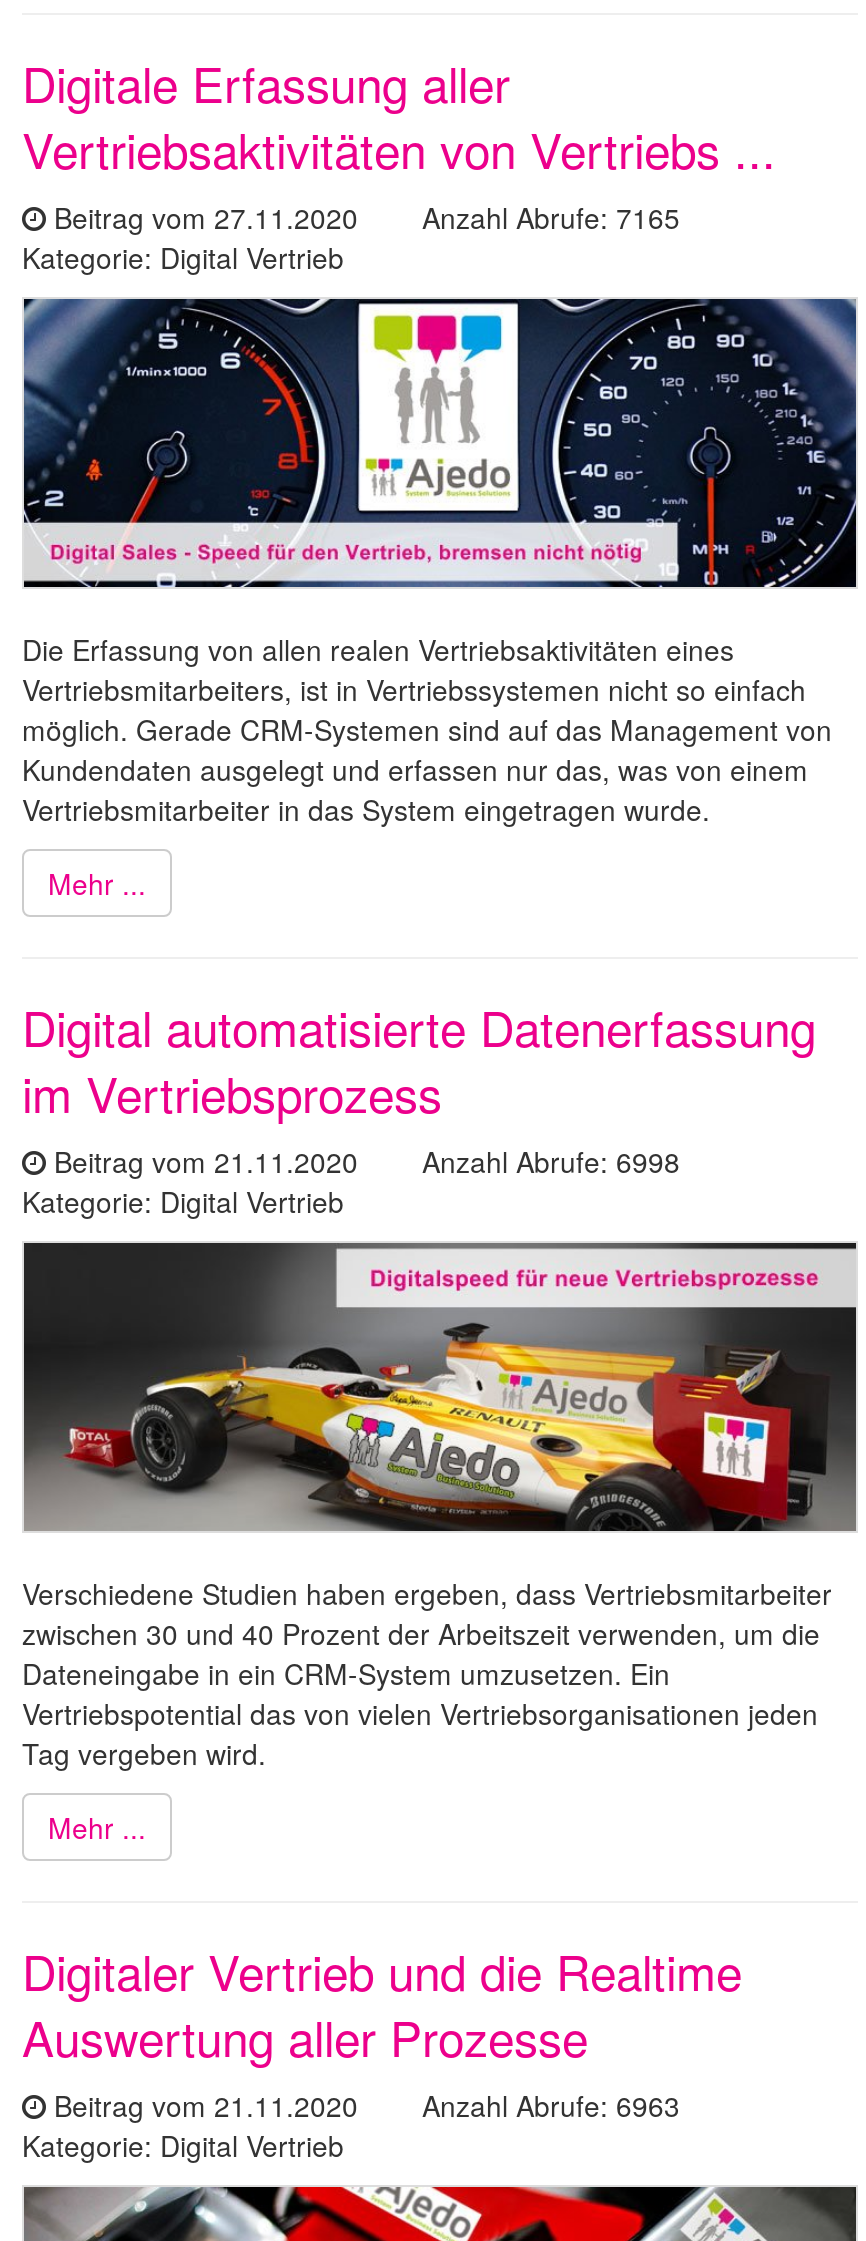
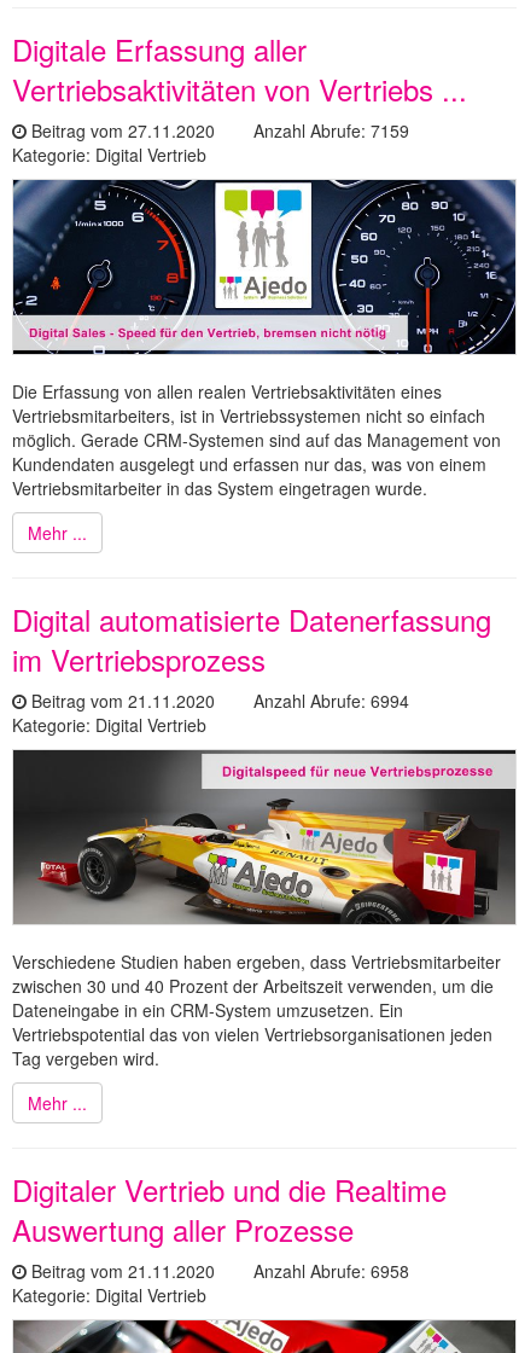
[46,196,736,236] Beitrag vom 27.11.2020 Anzahl Abrufe: 7165 -> [27,118,443,142] Beitrag vom 27.11.2020 Anzahl Abrufe: 7159
[46,1141,736,1181] Beitrag vom 21.11.2020 Anzahl Abrufe: 6998 -> [27,688,443,712] Beitrag vom 21.11.2020 Anzahl Abrufe: 6994
[46,2085,736,2125] Beitrag vom 21.11.2020 Anzahl Abrufe: 6963 -> [27,1259,443,1283] Beitrag vom 21.11.2020 Anzahl Abrufe: 6958

